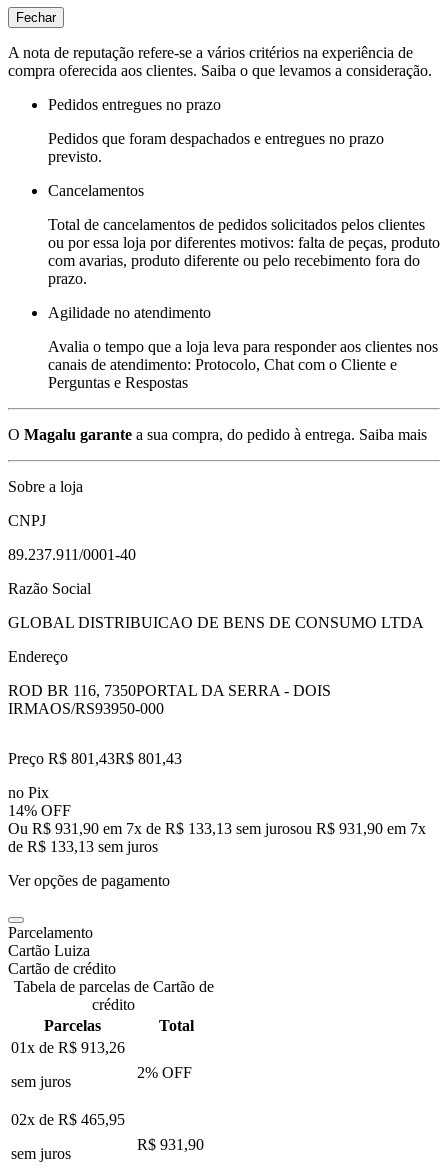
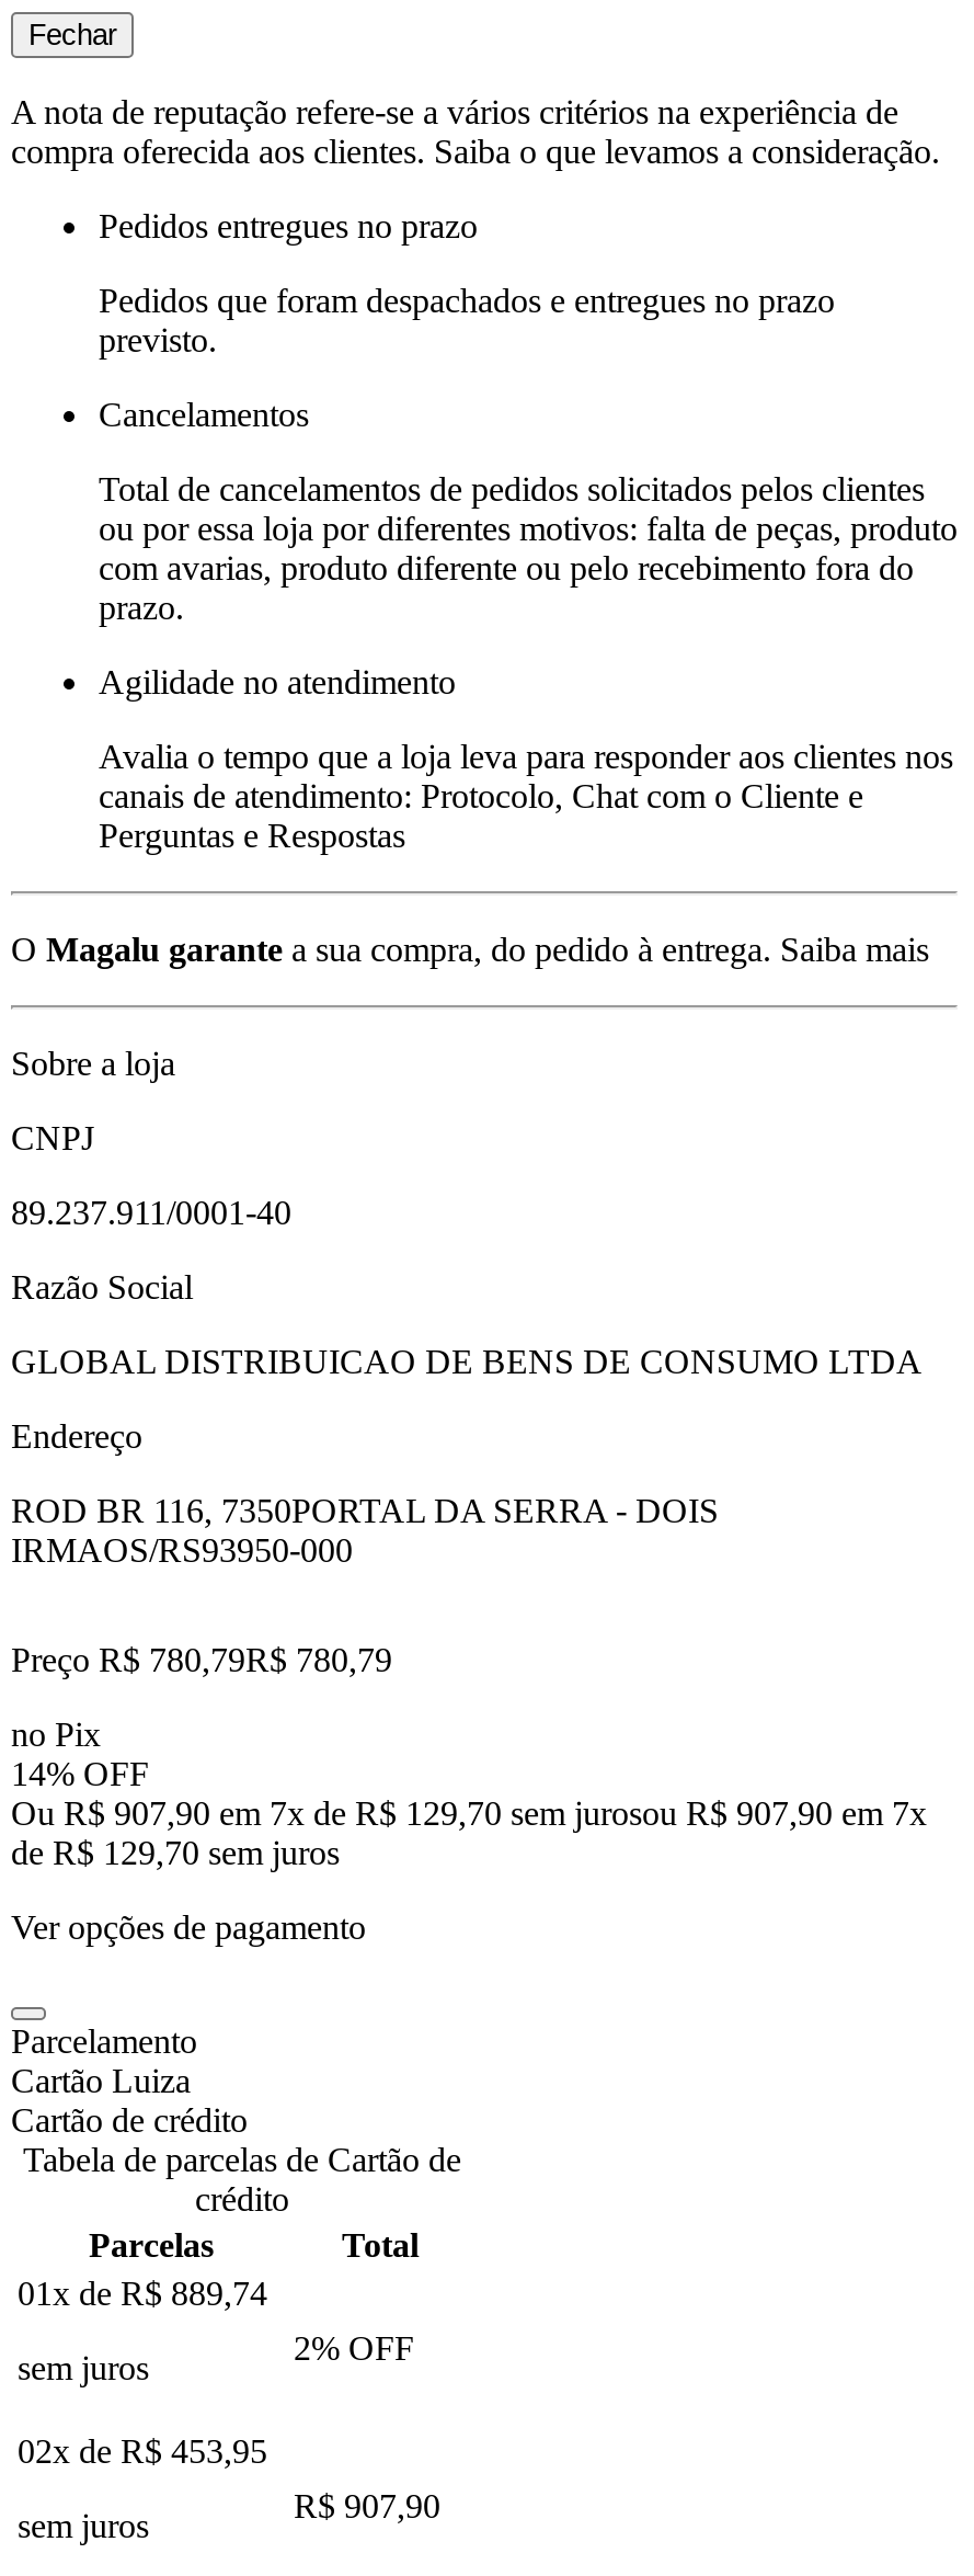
[8,750,182,767] Preço R$ 801,43R$ 801,43 -> [11,1640,392,1678] Preço R$ 780,79R$ 780,79
[8,820,426,837] Ou R$ 931,90 em 7x de R$ 133,13 sem jurosou R$ 931,90 em 7x -> [11,1794,927,1831] Ou R$ 907,90 em 7x de R$ 129,70 sem jurosou R$ 907,90 em 7x
[8,838,158,855] de R$ 133,13 sem juros -> [11,1833,340,1871] de R$ 129,70 sem juros
[11,1039,125,1056] 01x de R$ 913,26 -> [18,2274,267,2311] 01x de R$ 889,74
[11,1111,125,1128] 02x de R$ 465,95 -> [18,2432,267,2469] 02x de R$ 453,95
[137,1136,204,1153] R$ 931,90 -> [294,2487,440,2524] R$ 907,90

